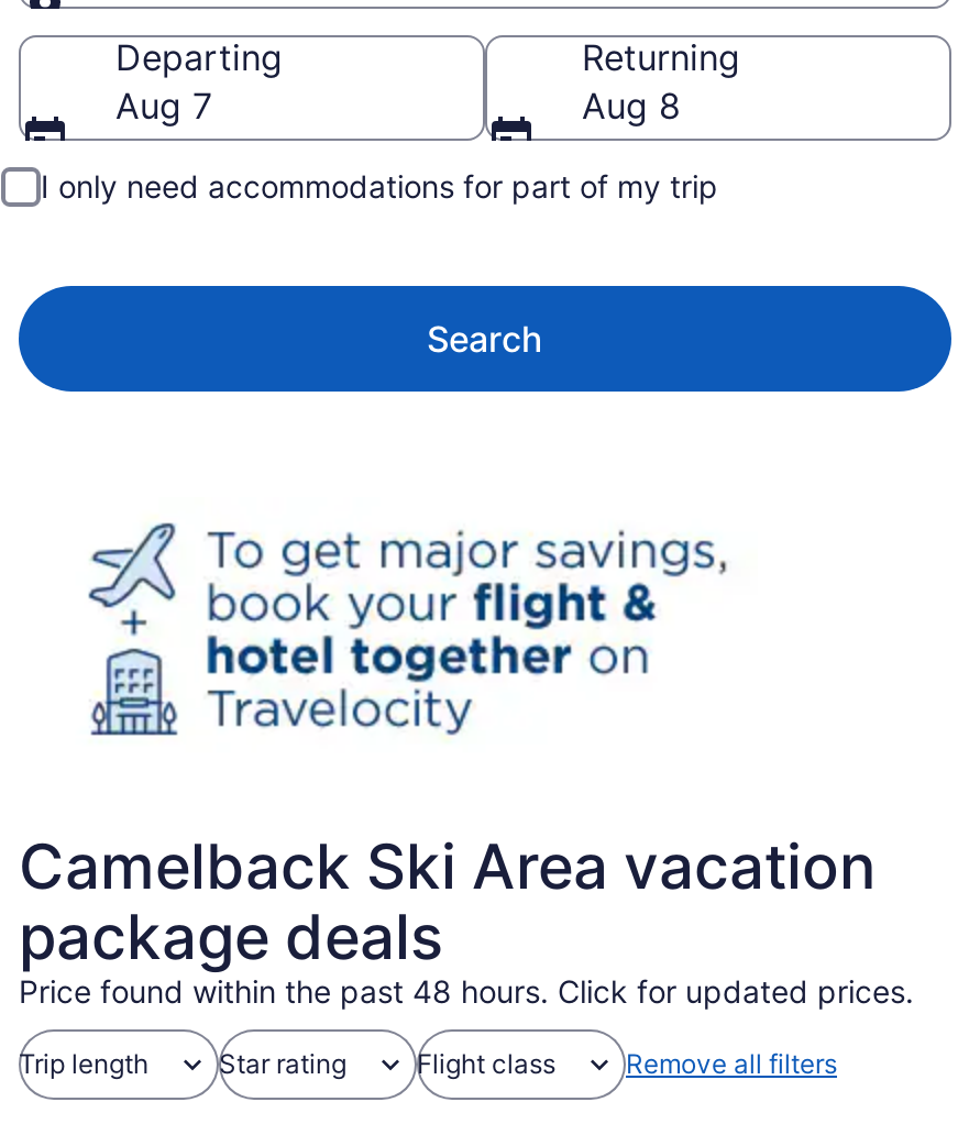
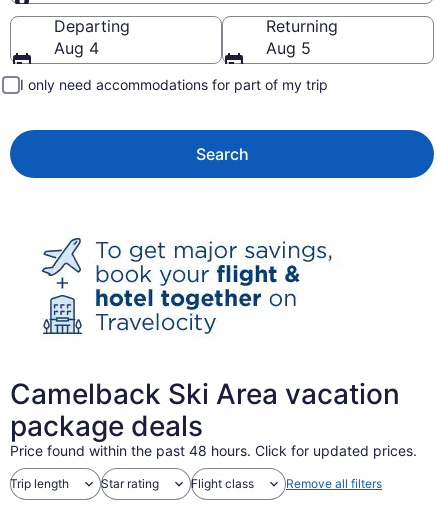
[115,84,212,128] Aug 7 -> [54,38,99,58] Aug 4
[582,84,681,128] Aug 8 -> [266,38,311,58] Aug 5

